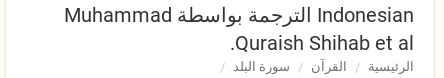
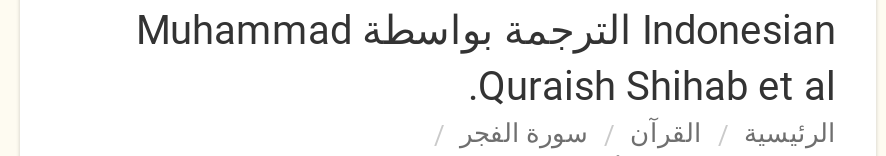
[233,59,290,74] سورة البلد -> [460,118,588,148] سورة الفجر

